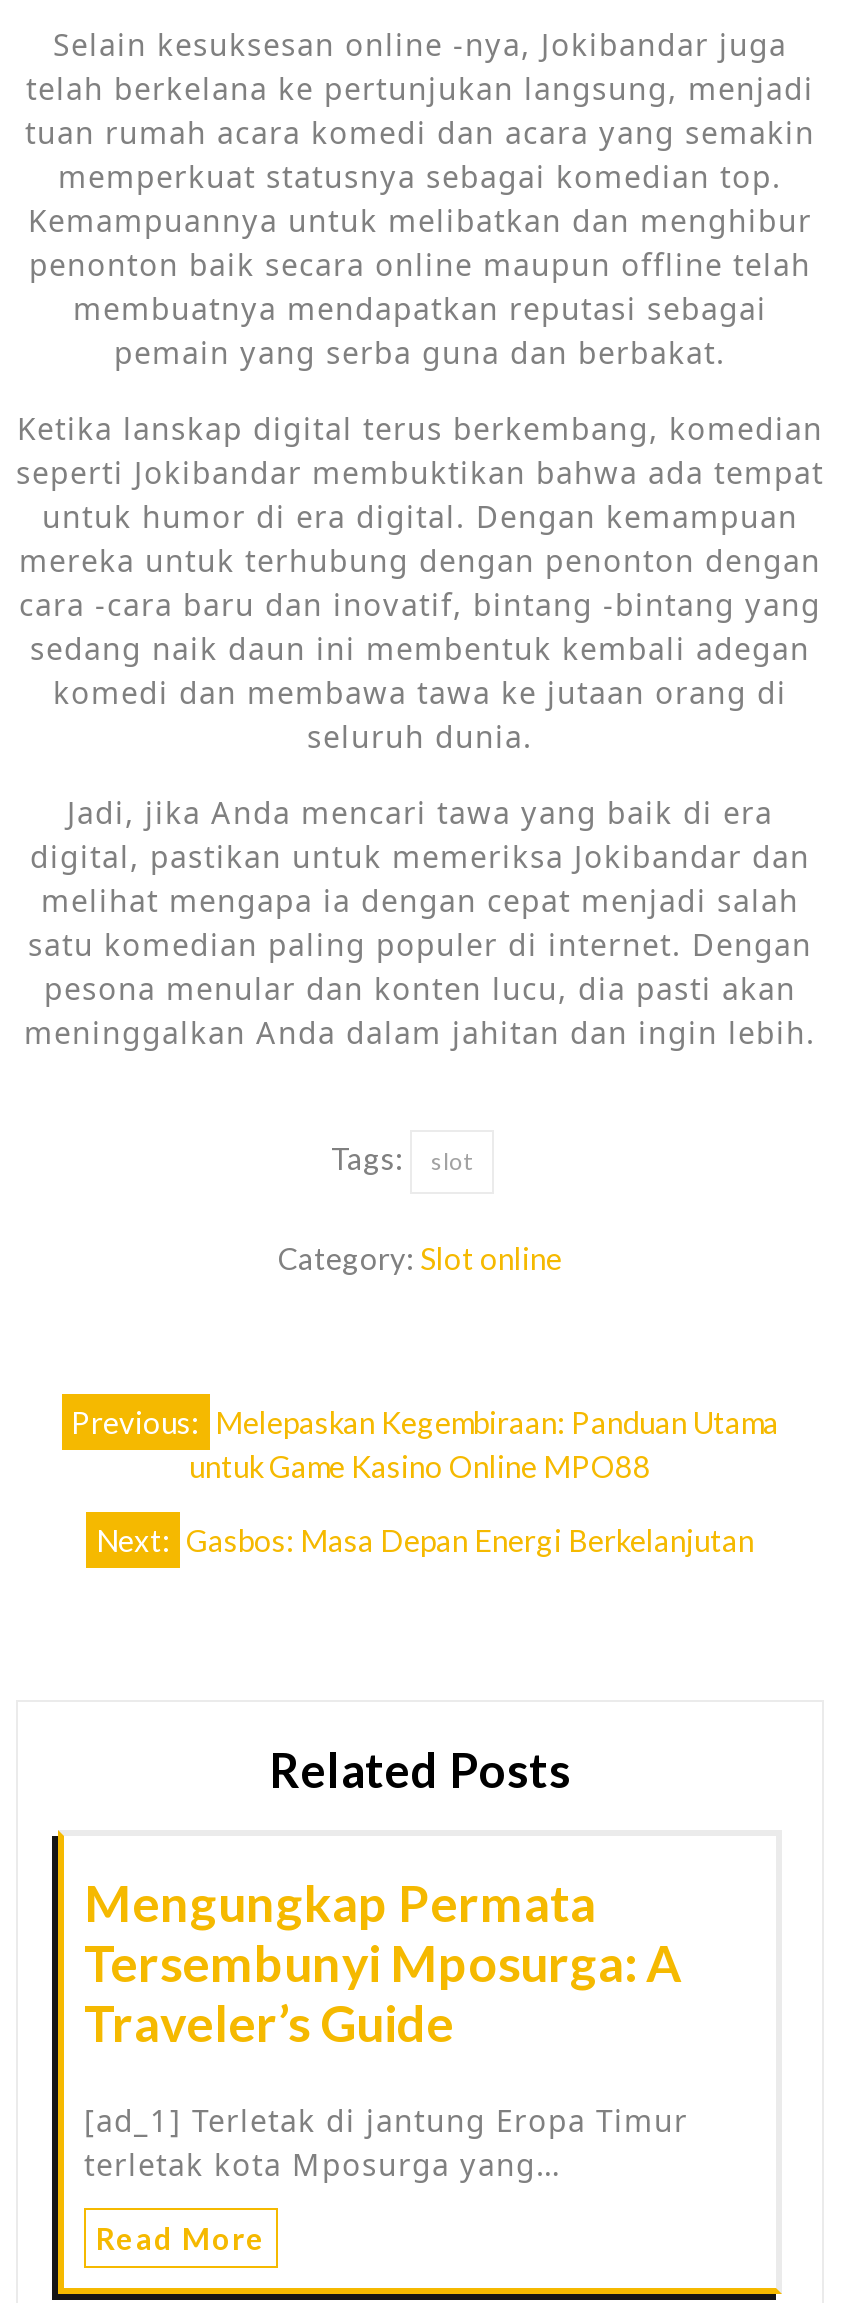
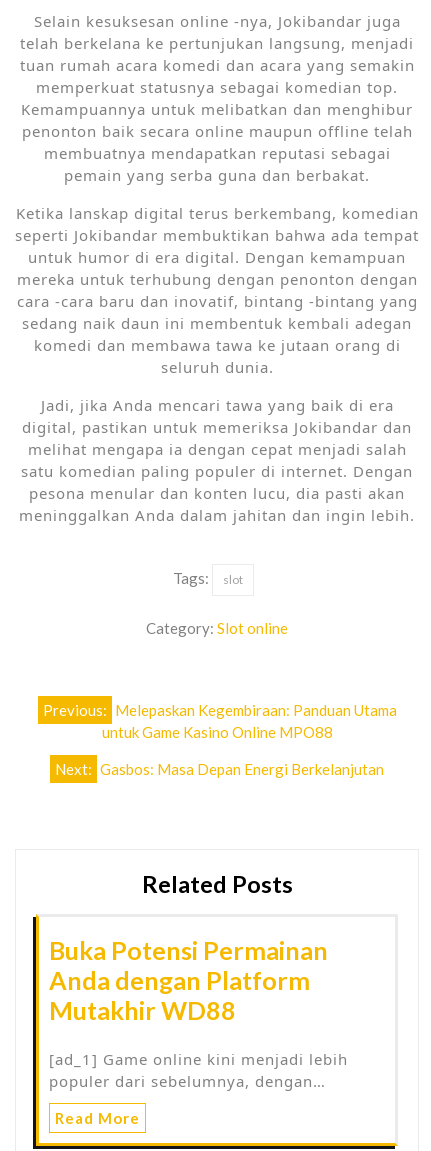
[84,1871,682,2051] Mengungkap Permata | Tersembunyi Mposurga: A | Traveler’s Guide -> [49,935,328,1025] Buka Potensi Permainan | Anda dengan Platform | Mutakhir WD88
[84,2099,688,2183] [ad_1] Terletak di jantung Eropa Timur | terletak kota Mposurga yang… -> [49,1049,348,1091] [ad_1] Game online kini menjadi lebih | populer dari sebelumnya, dengan…

